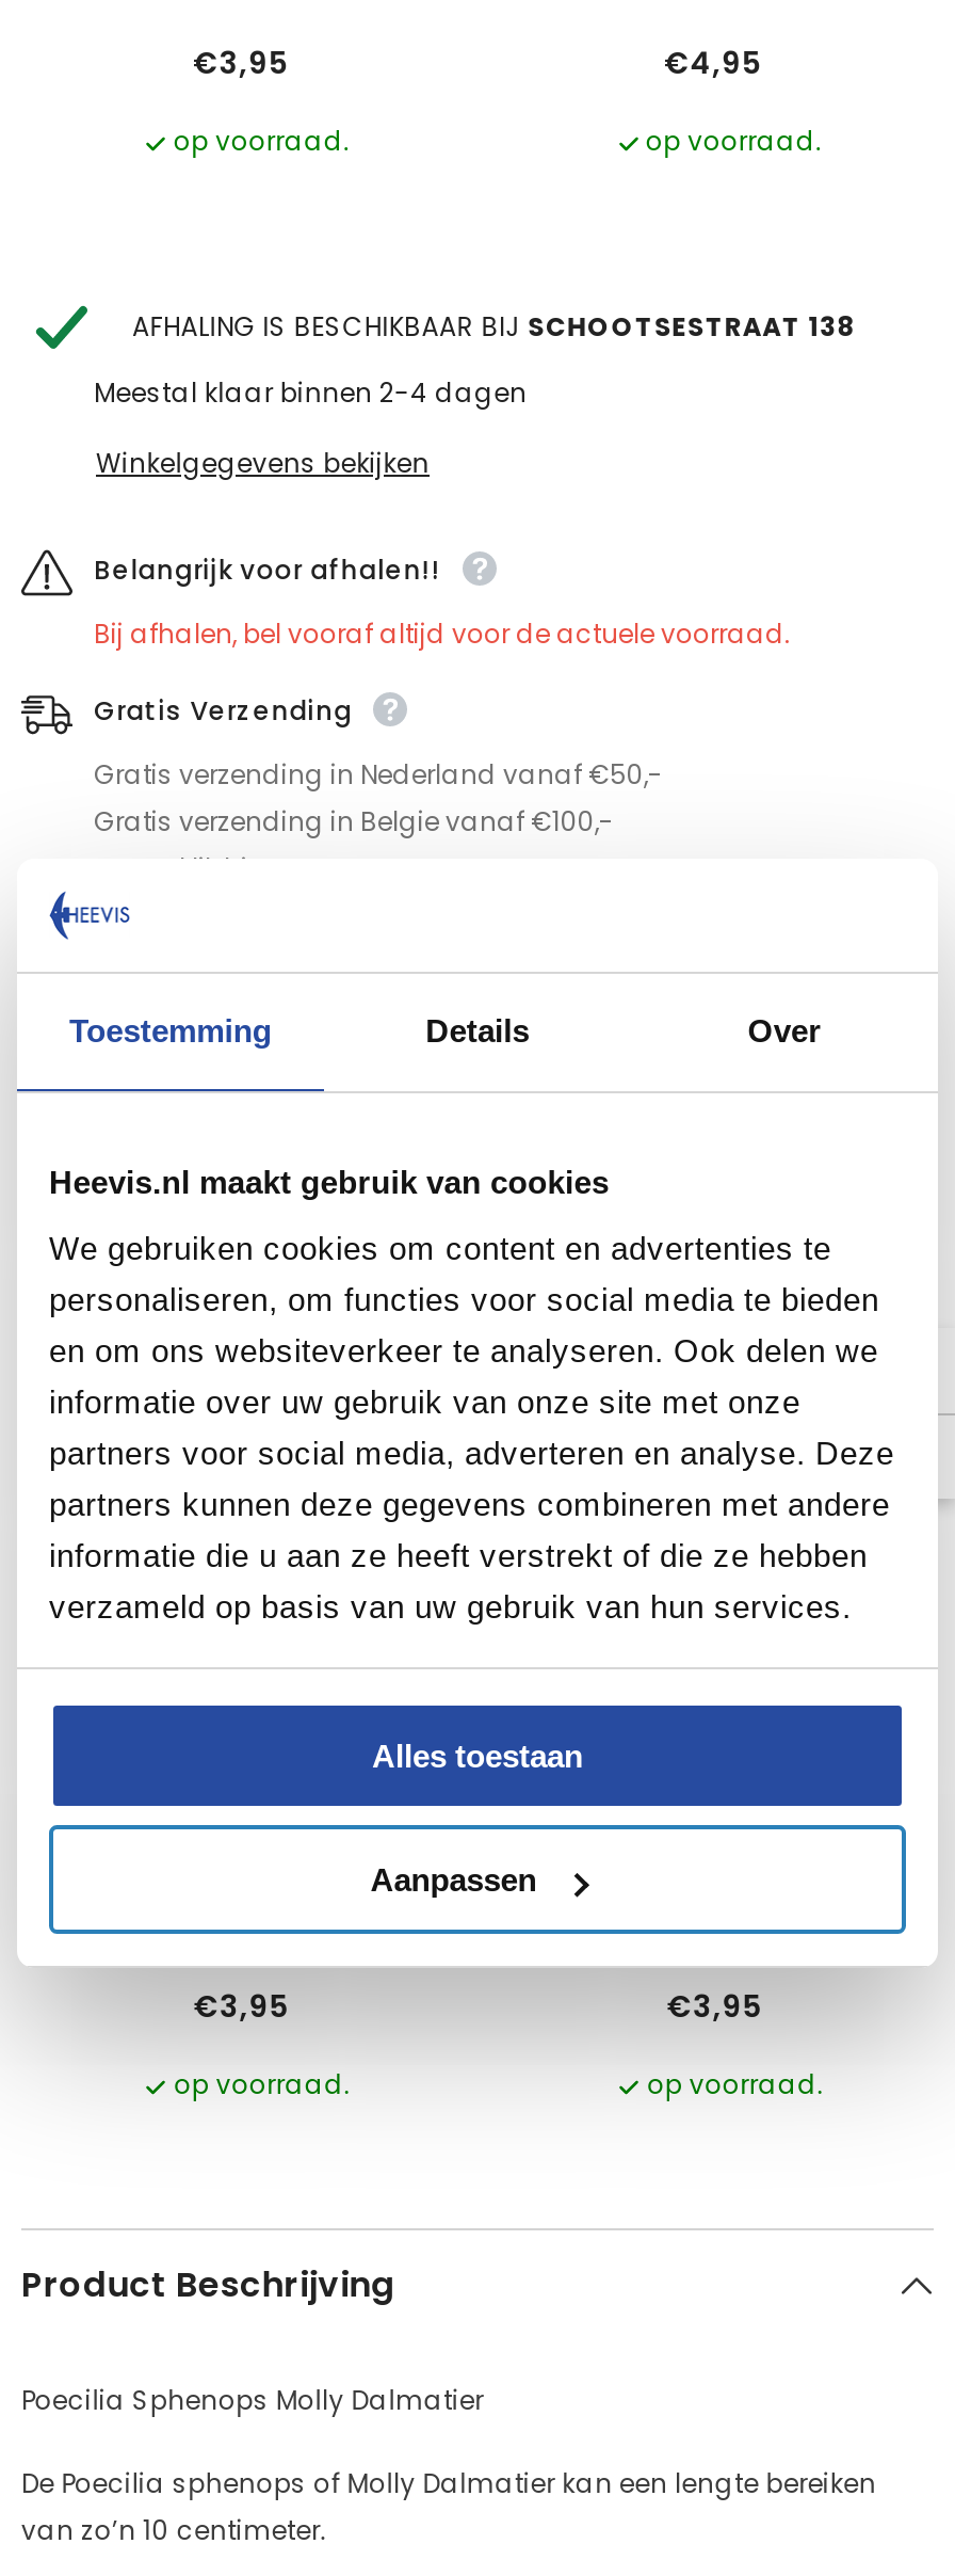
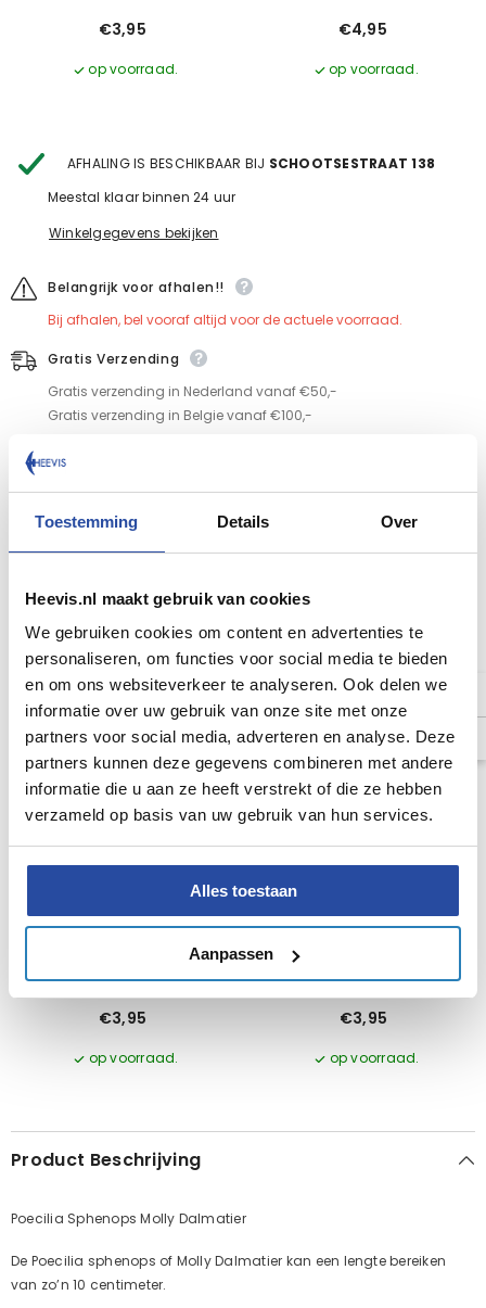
[94,375,527,411] Meestal klaar binnen 2-4 dagen -> [48,188,236,207] Meestal klaar binnen 24 uur

